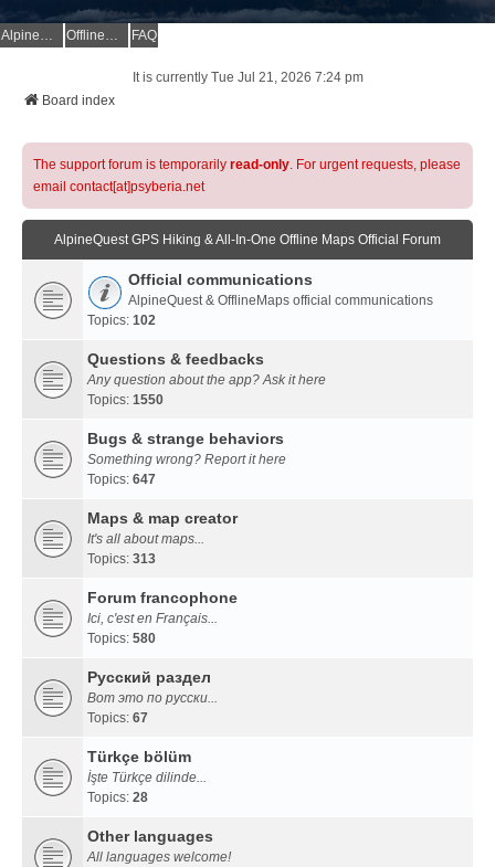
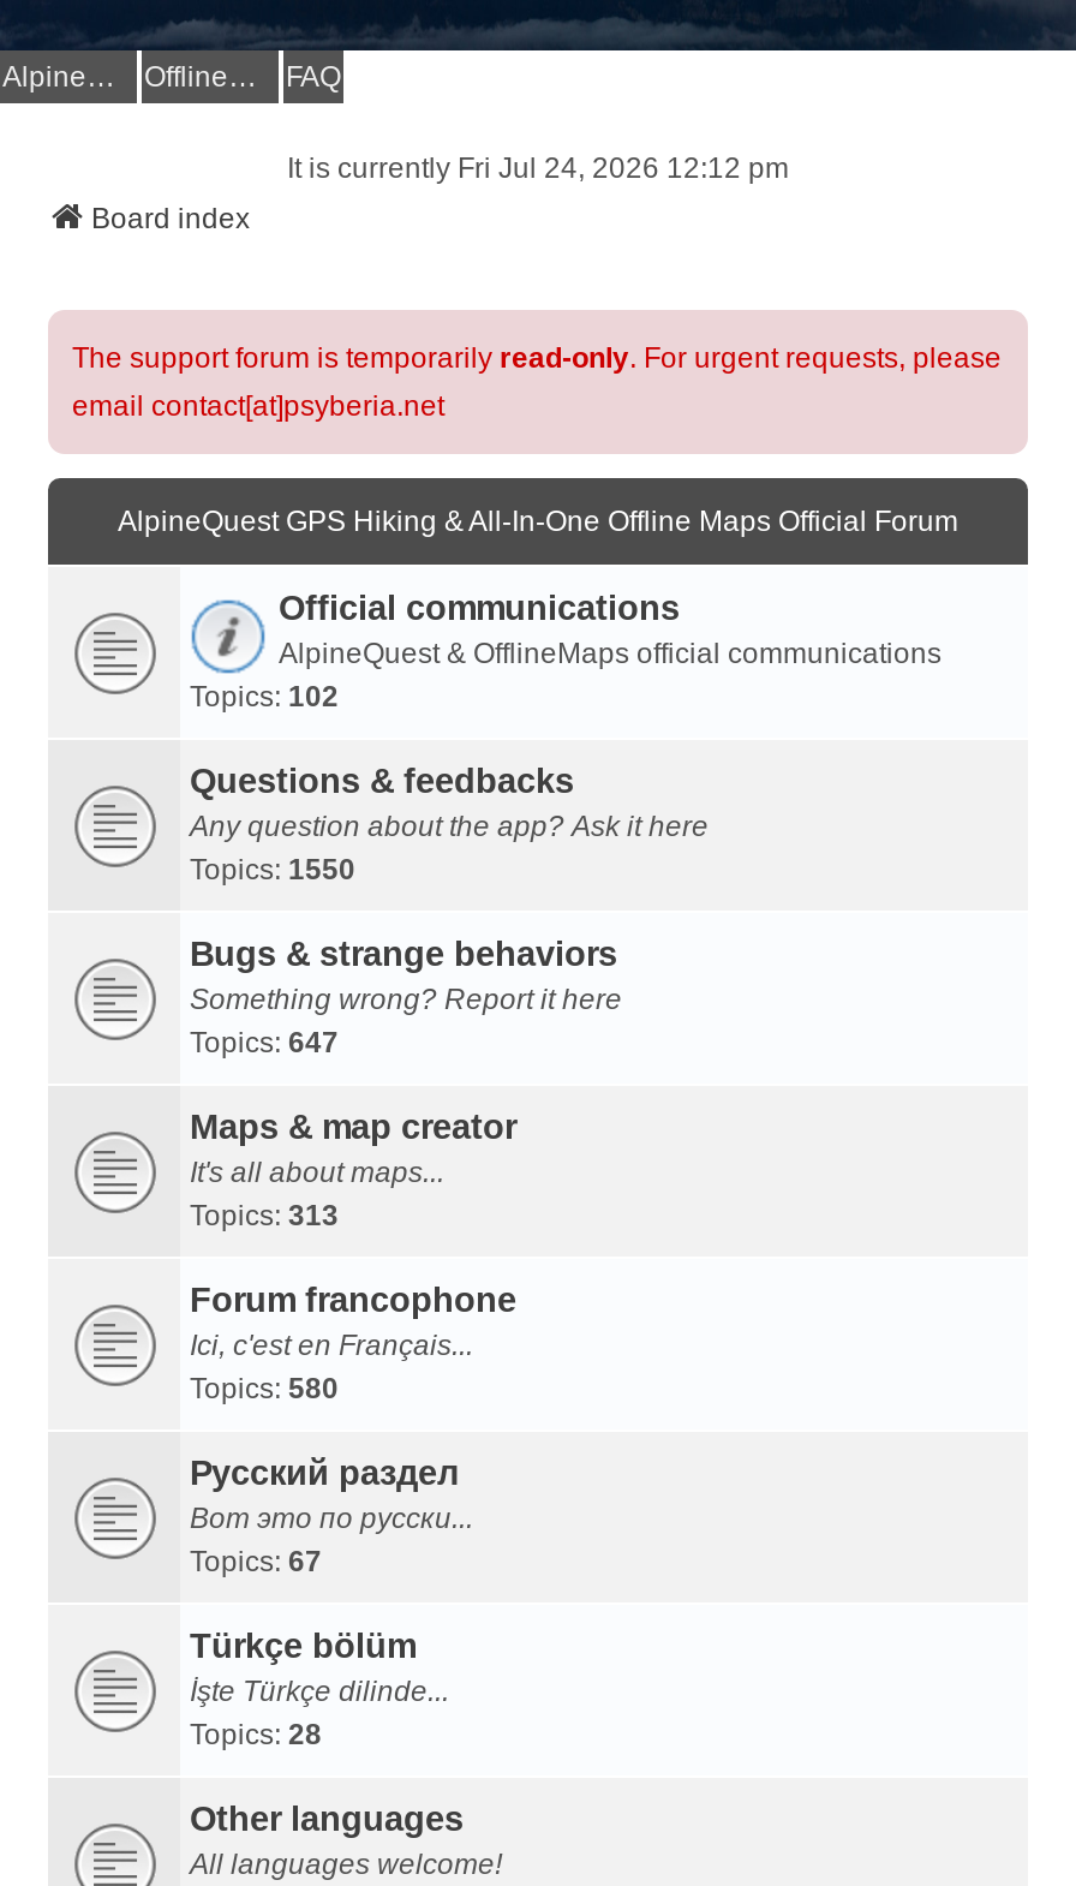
[132,70,363,85] It is currently Tue Jul 21, 2026 7:24 pm -> [287,151,789,185] It is currently Fri Jul 24, 2026 12:12 pm

